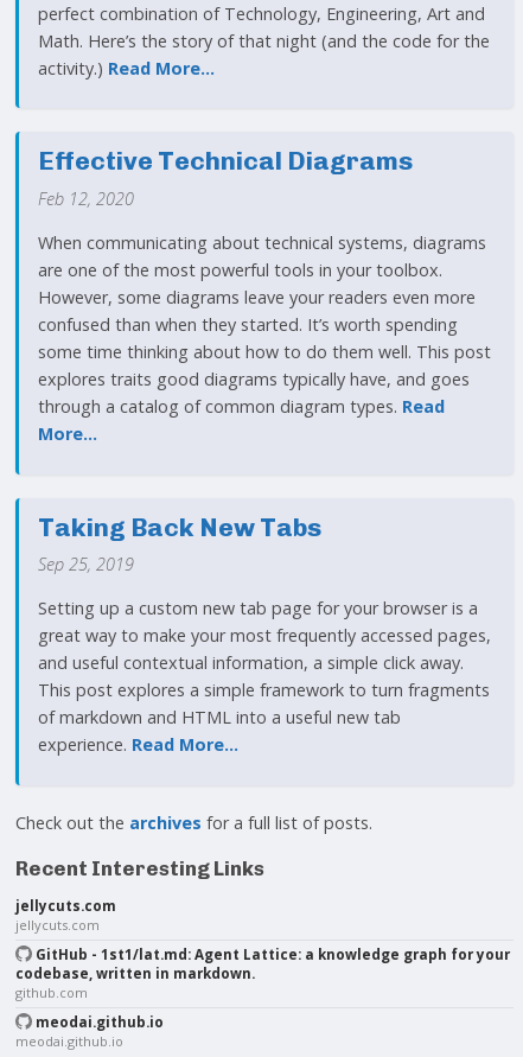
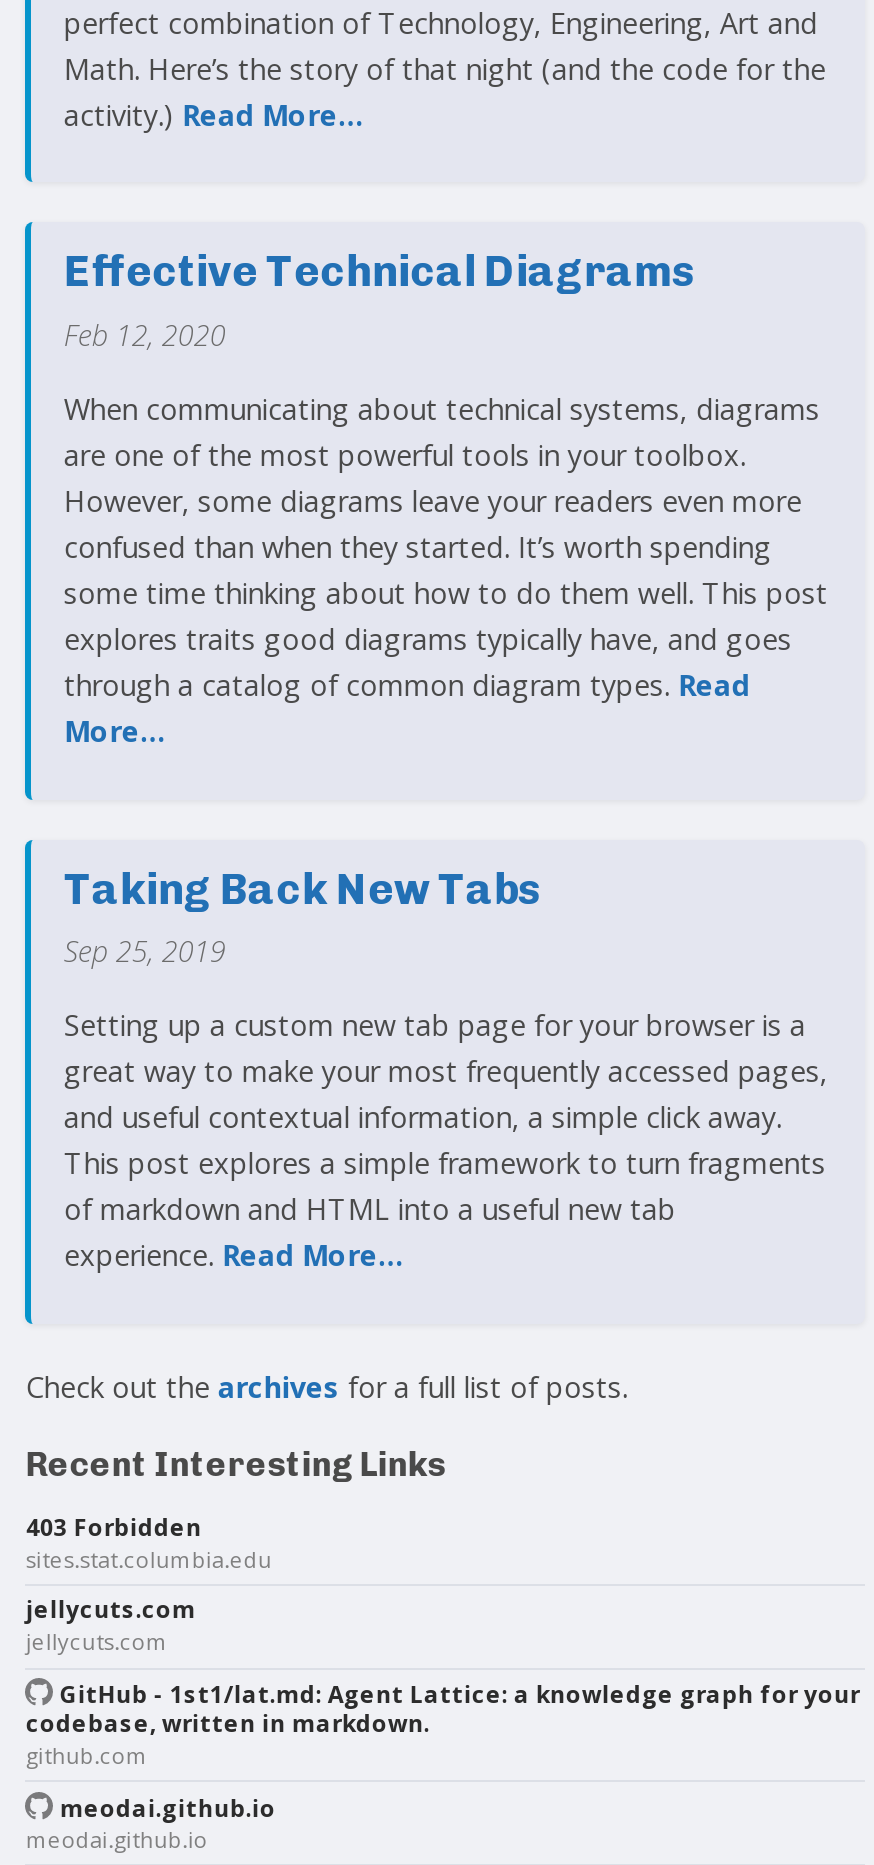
none -> [26,1512,272,1574] 403 Forbidden | sites.stat.columbia.edu

